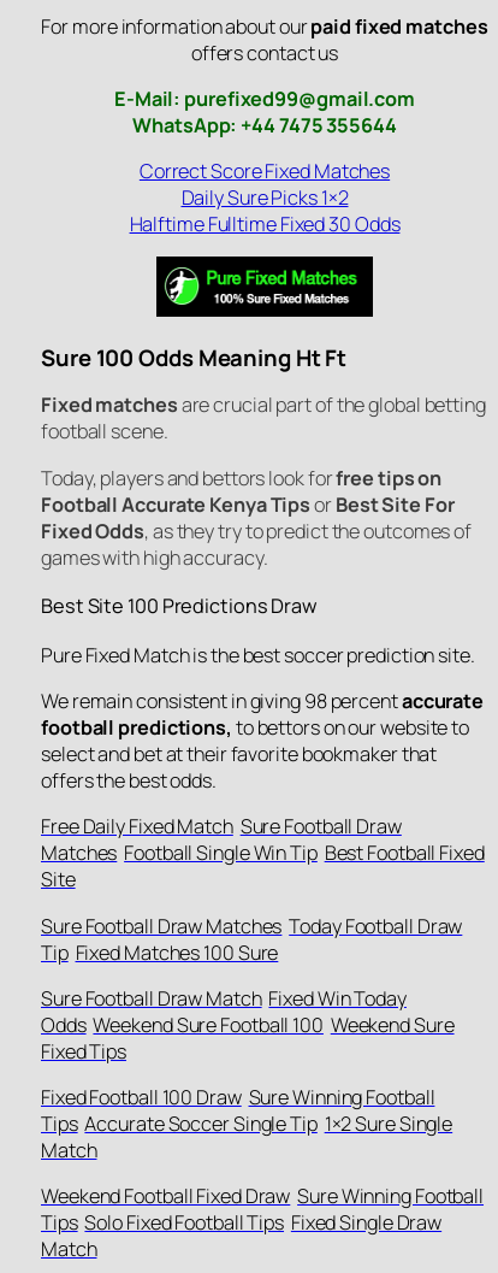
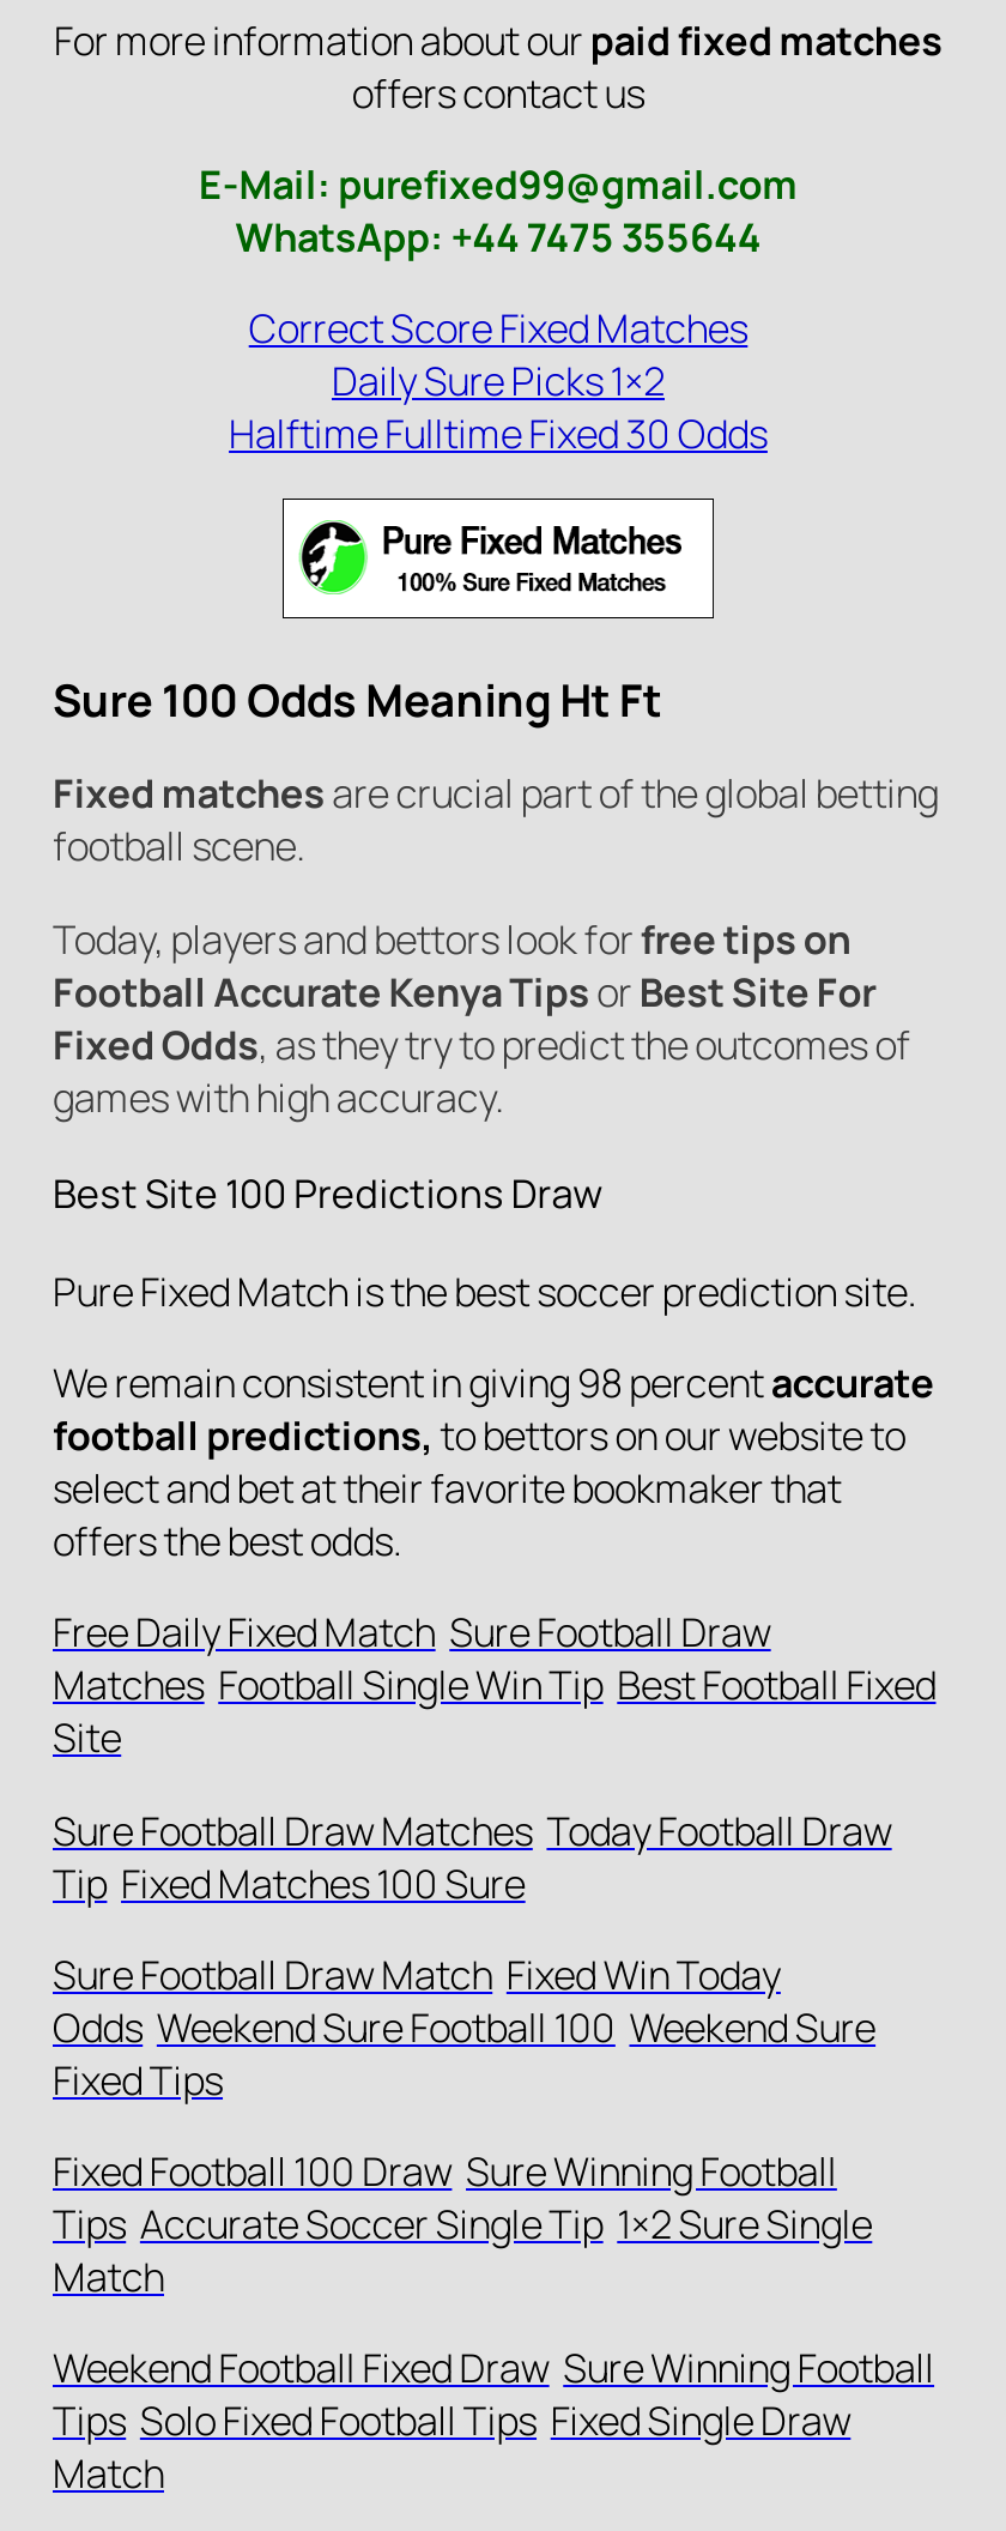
[155,255,374,318] [image] -> [283,499,714,618] [image]

